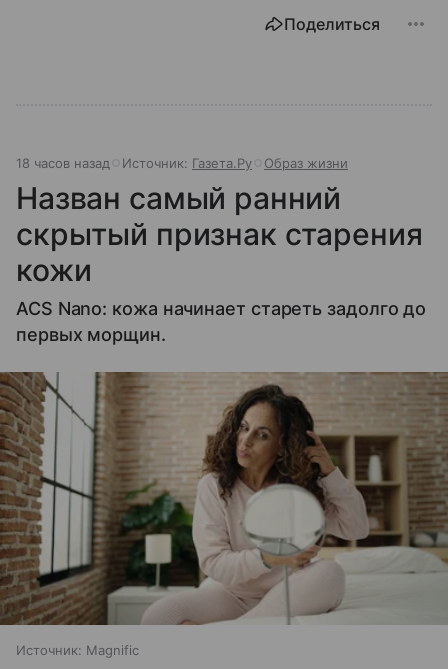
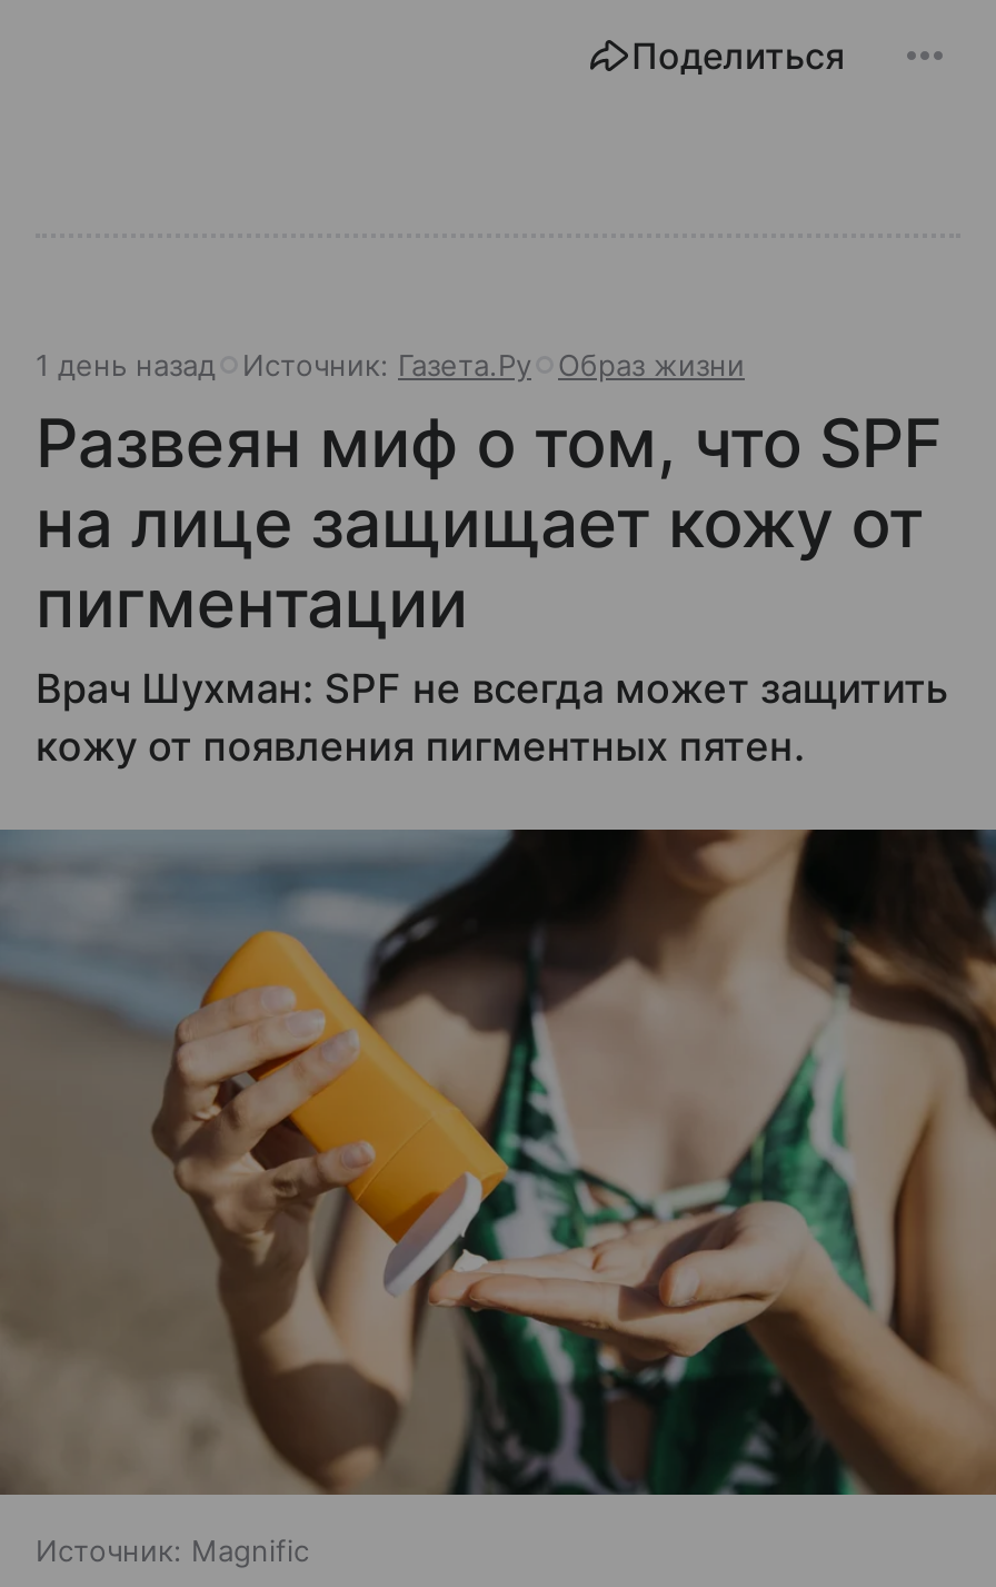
[16,155,348,171] 18 часов назад Источник: Газета.Ру Образ жизни -> [36,348,745,383] 1 день назад Источник: Газета.Ру Образ жизни
[16,180,426,345] Назван самый ранний | скрытый признак старения | кожи | ACS Nano: кожа начинает стареть задолго до | первых морщин. -> [36,403,948,770] Развеян миф о том, что SPF | на лице защищает кожу от | пигментации | Врач Шухман: SPF не всегда может защитить | кожу от появления пигментных пятен.
[3,371,445,625] [image] -> [7,830,989,1497] [image]

